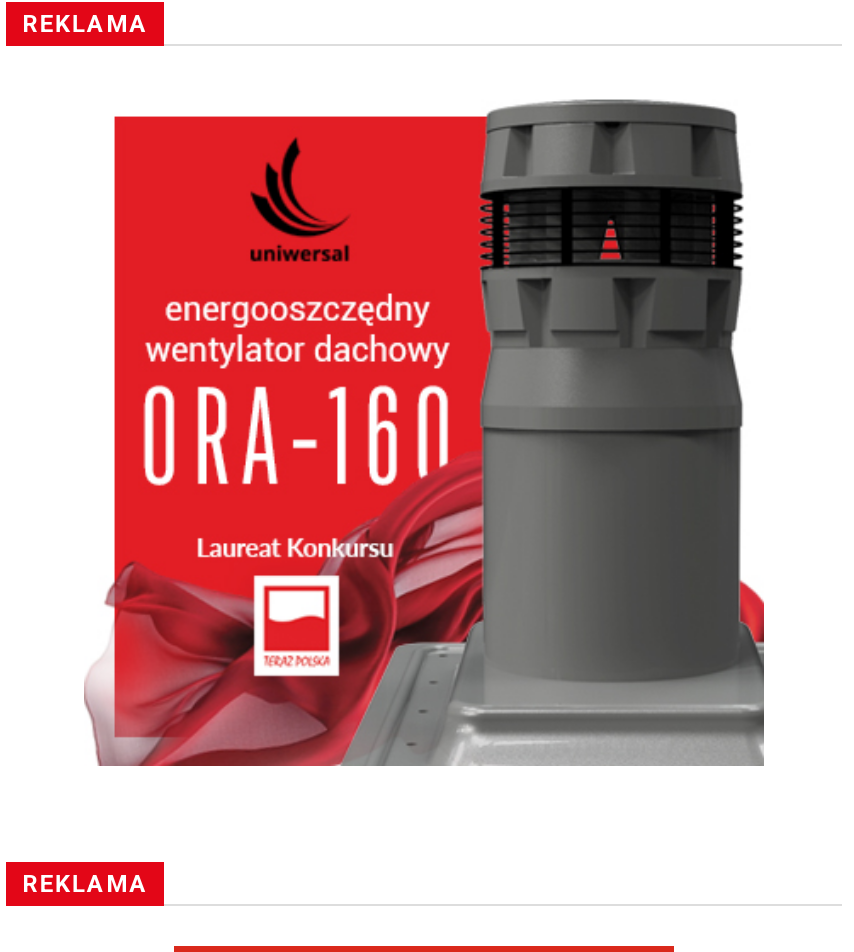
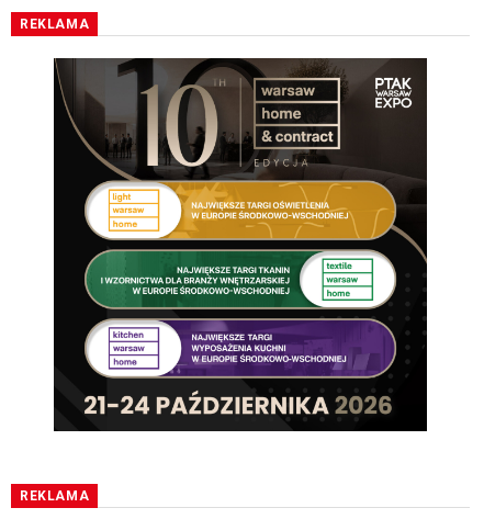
[84,85,766,767] [image] -> [53,57,428,432] [image]

